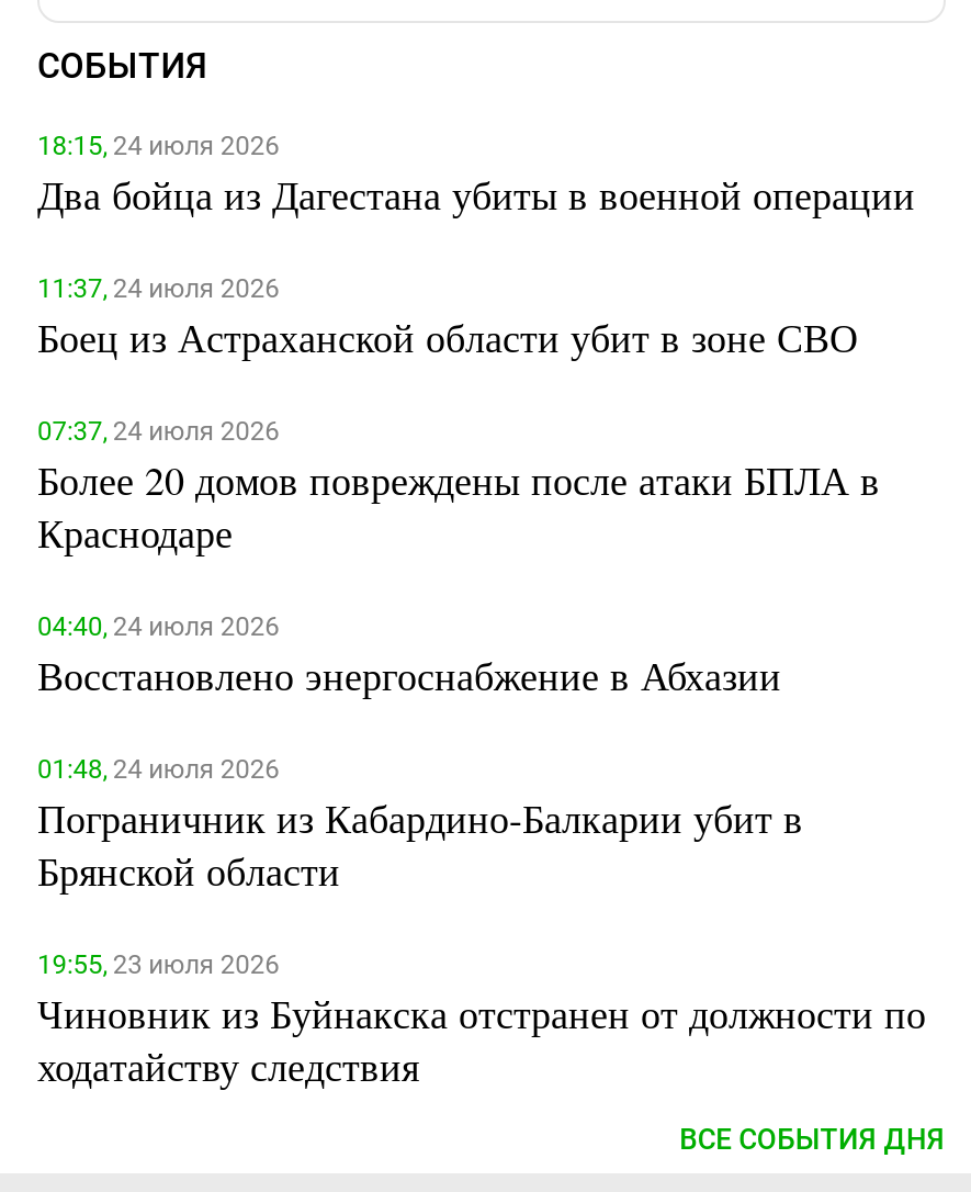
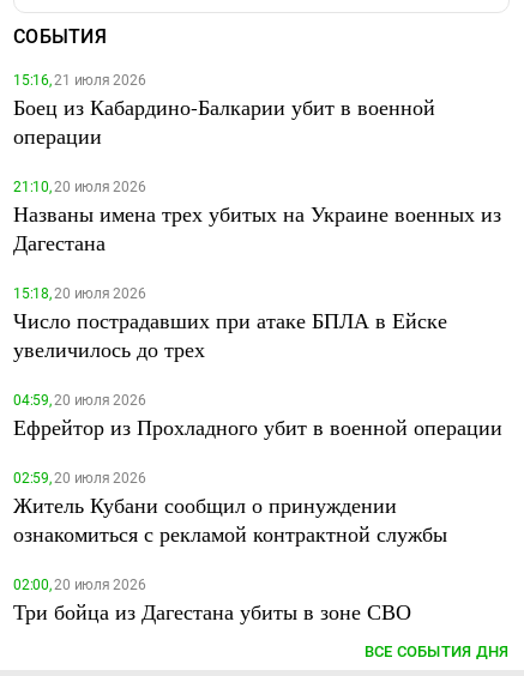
[37,131,915,221] 18:15, 24 июля 2026 | Два бойца из Дагестана убиты в военной операции -> [13,72,435,150] 15:16, 21 июля 2026 | Боец из Кабардино-Балкарии убит в военной | операции
[37,274,858,364] 11:37, 24 июля 2026 | Боец из Астраханской области убит в зоне СВО -> [13,179,501,257] 21:10, 20 июля 2026 | Названы имена трех убитых на Украине военных из | Дагестана
[37,416,880,559] 07:37, 24 июля 2026 | Более 20 домов повреждены после атаки БПЛА в | Краснодаре -> [13,285,447,363] 15:18, 20 июля 2026 | Число пострадавших при атаке БПЛА в Ейске | увеличилось до трех
[37,612,781,702] 04:40, 24 июля 2026 | Восстановлено энергоснабжение в Абхазии -> [13,392,502,441] 04:59, 20 июля 2026 | Ефрейтор из Прохладного убит в военной операции
[37,754,803,897] 01:48, 24 июля 2026 | Пограничник из Кабардино-Балкарии убит в | Брянской области -> [13,470,447,548] 02:59, 20 июля 2026 | Житель Кубани сообщил о принуждении | ознакомиться с рекламой контрактной службы
[37,950,926,1092] 19:55, 23 июля 2026 | Чиновник из Буйнакска отстранен от должности по | ходатайству следствия -> [13,577,411,626] 02:00, 20 июля 2026 | Три бойца из Дагестана убиты в зоне СВО

